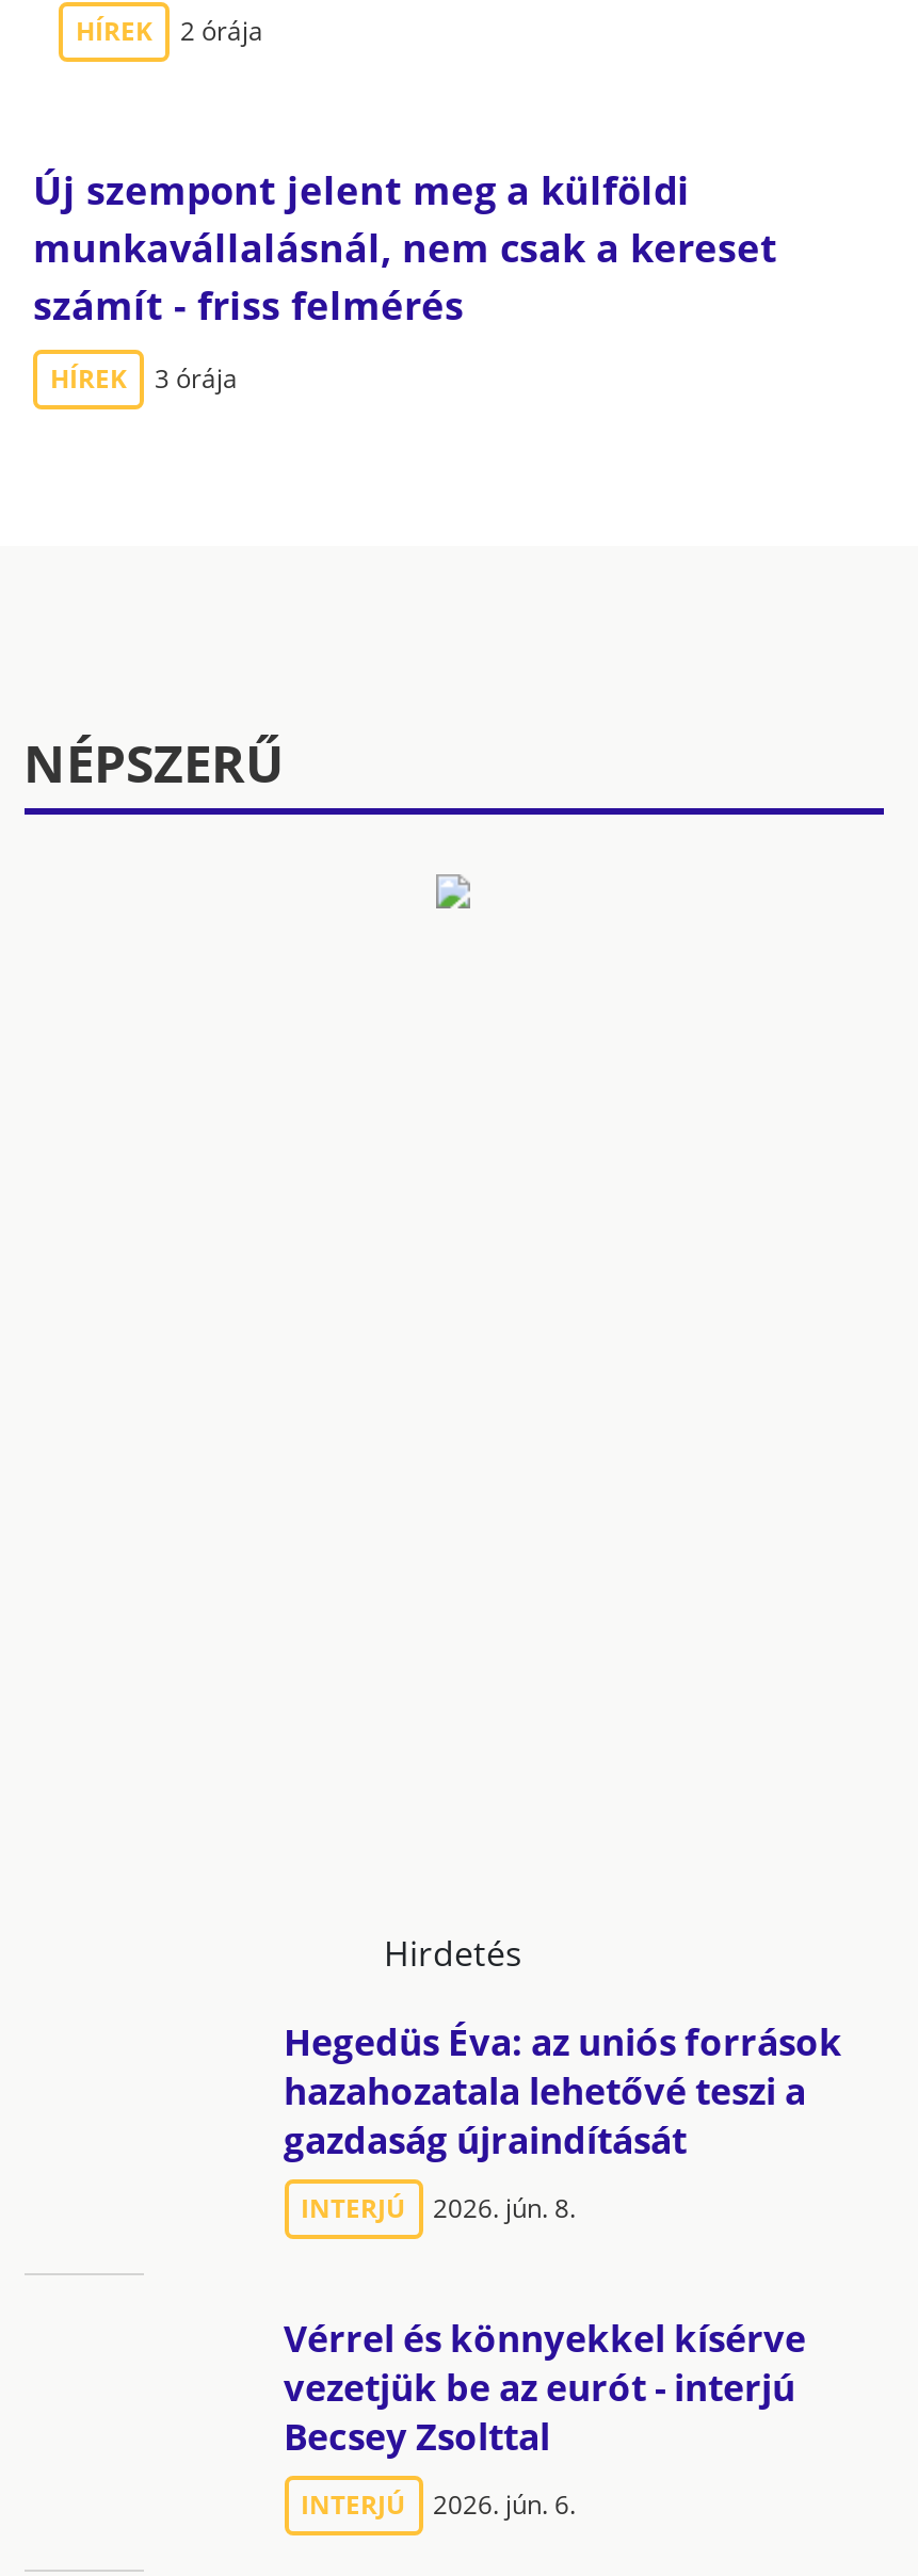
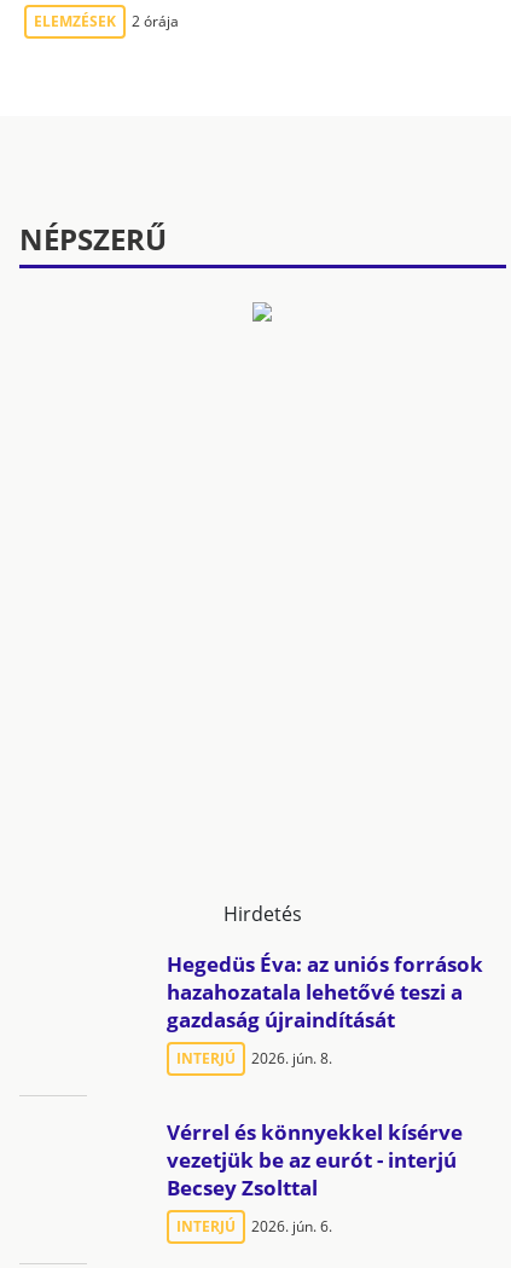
[76,13,152,49] HÍREK -> [34,11,116,31] ELEMZÉSEK
[33,164,777,397] Új szempont jelent meg a külföldi | munkavállalásnál, nem csak a kereset | számít - friss felmérés | HÍREK | 3 órája -> none

